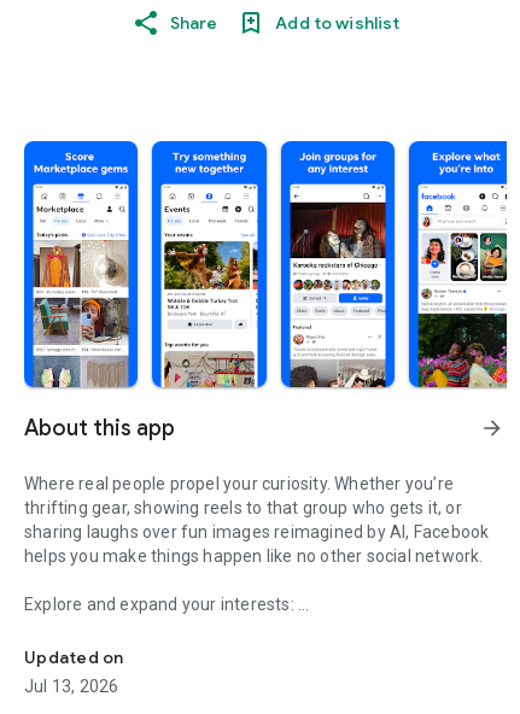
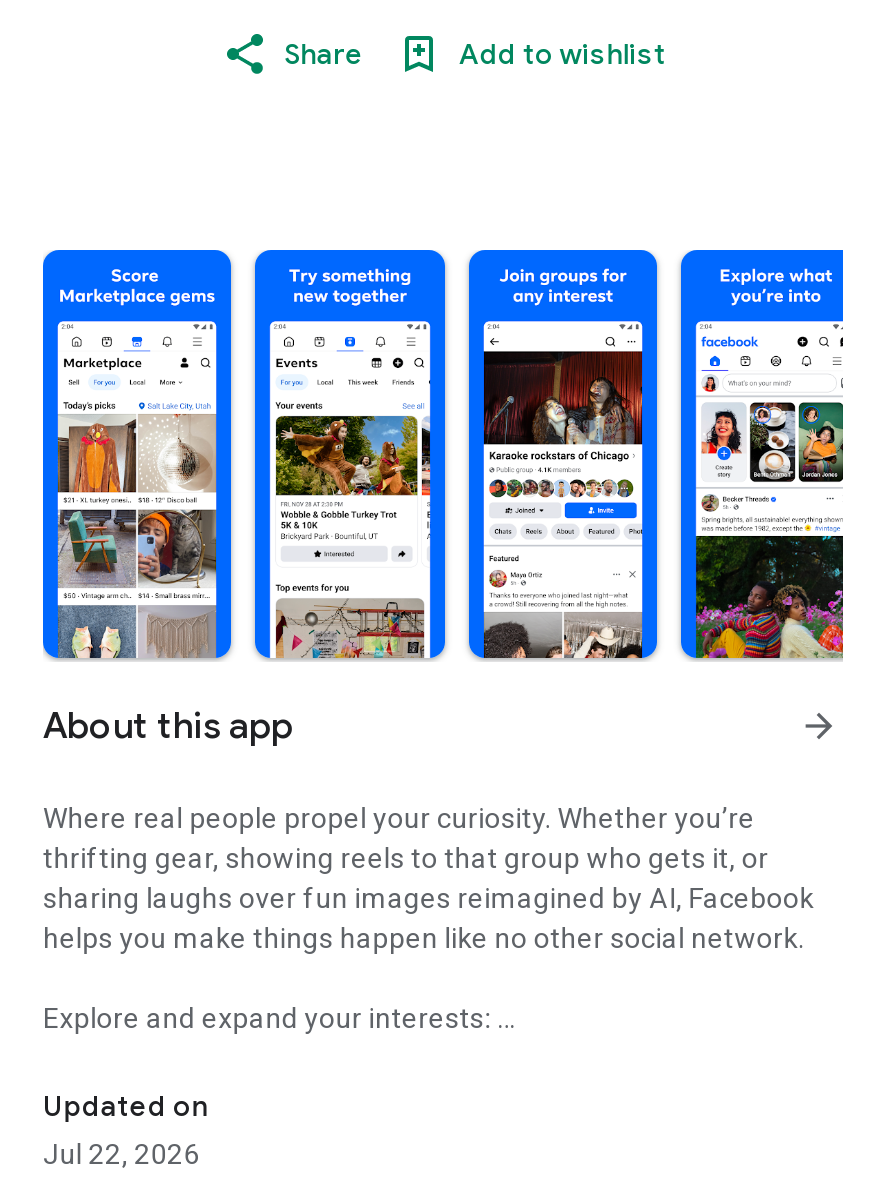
[24,677,119,696] Jul 13, 2026 -> [43,1138,200,1170] Jul 22, 2026

